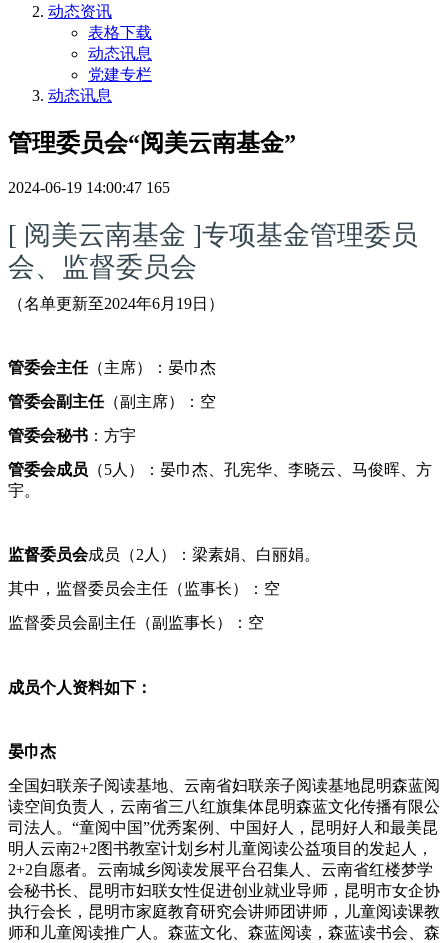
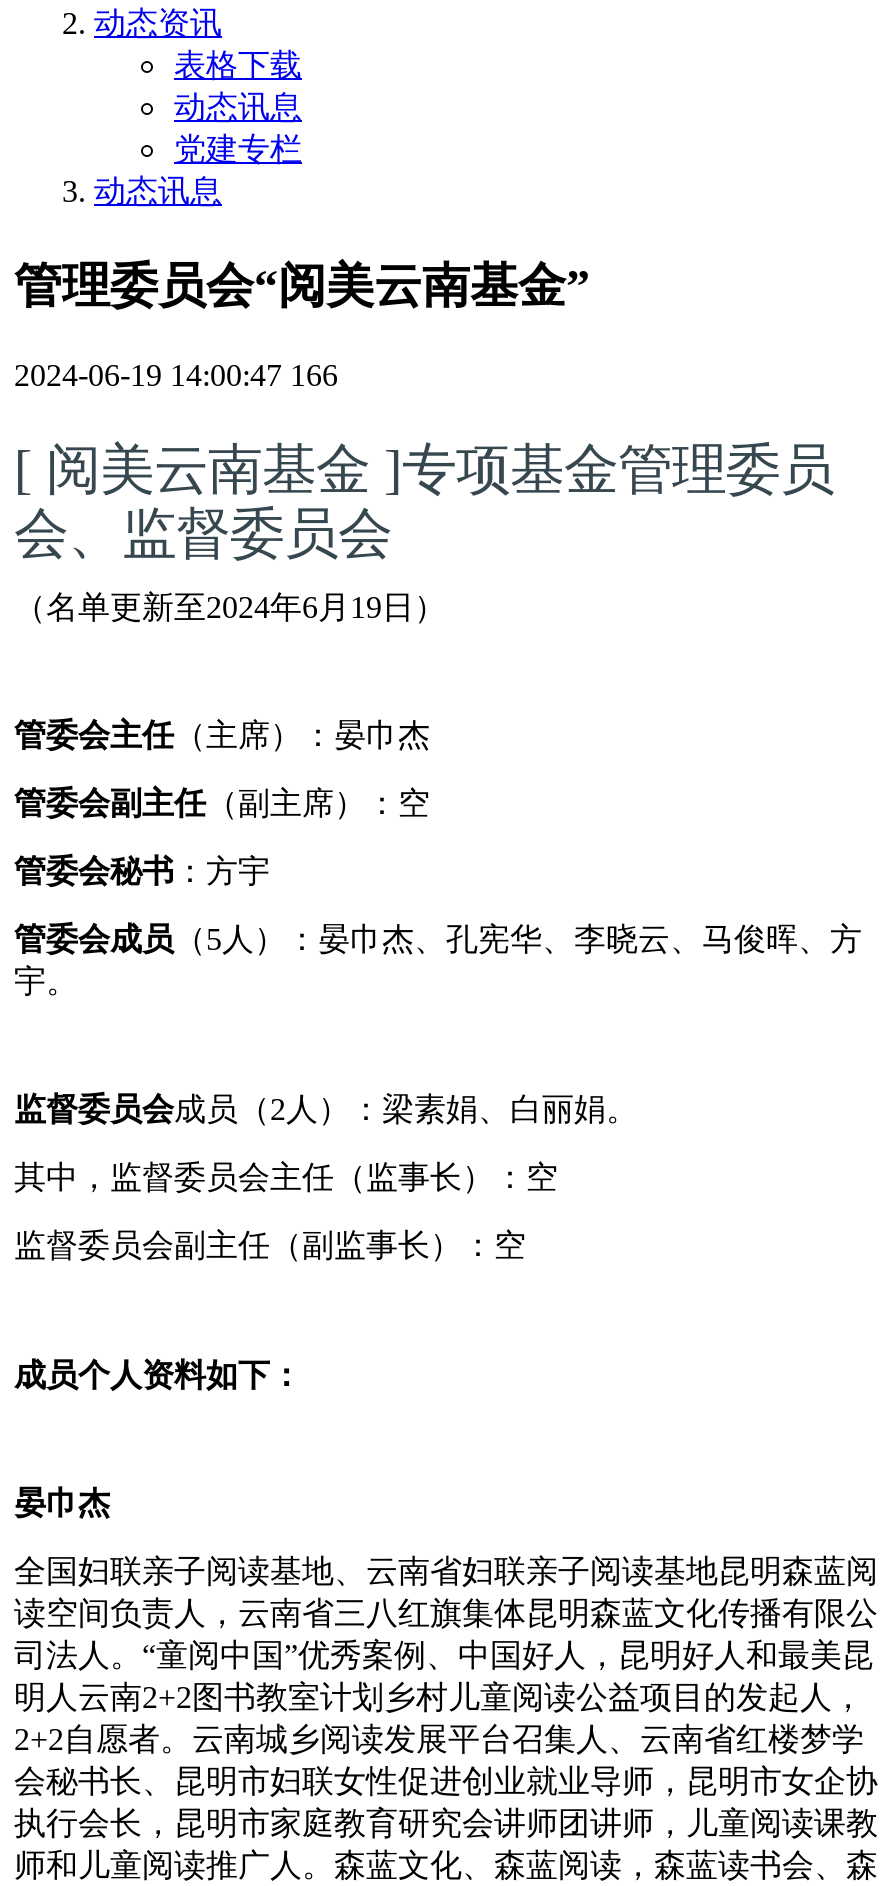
[8,179,170,196] 2024-06-19 14:00:47 165 -> [14,358,338,392] 2024-06-19 14:00:47 166

